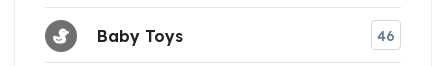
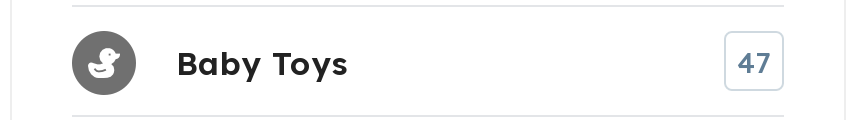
[377,27,395,45] 46 -> [737,45,771,81] 47

